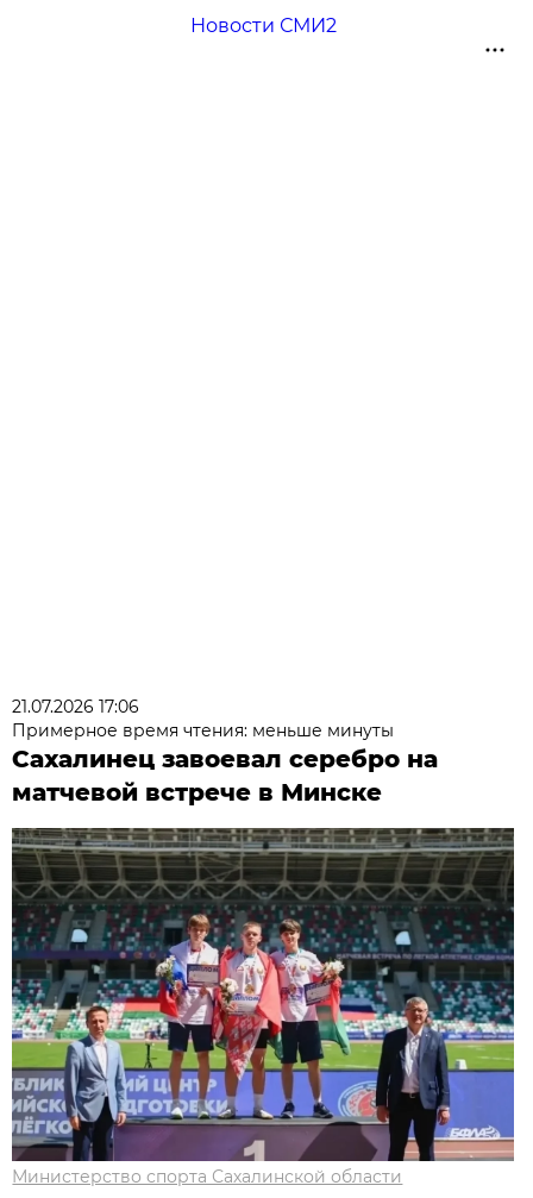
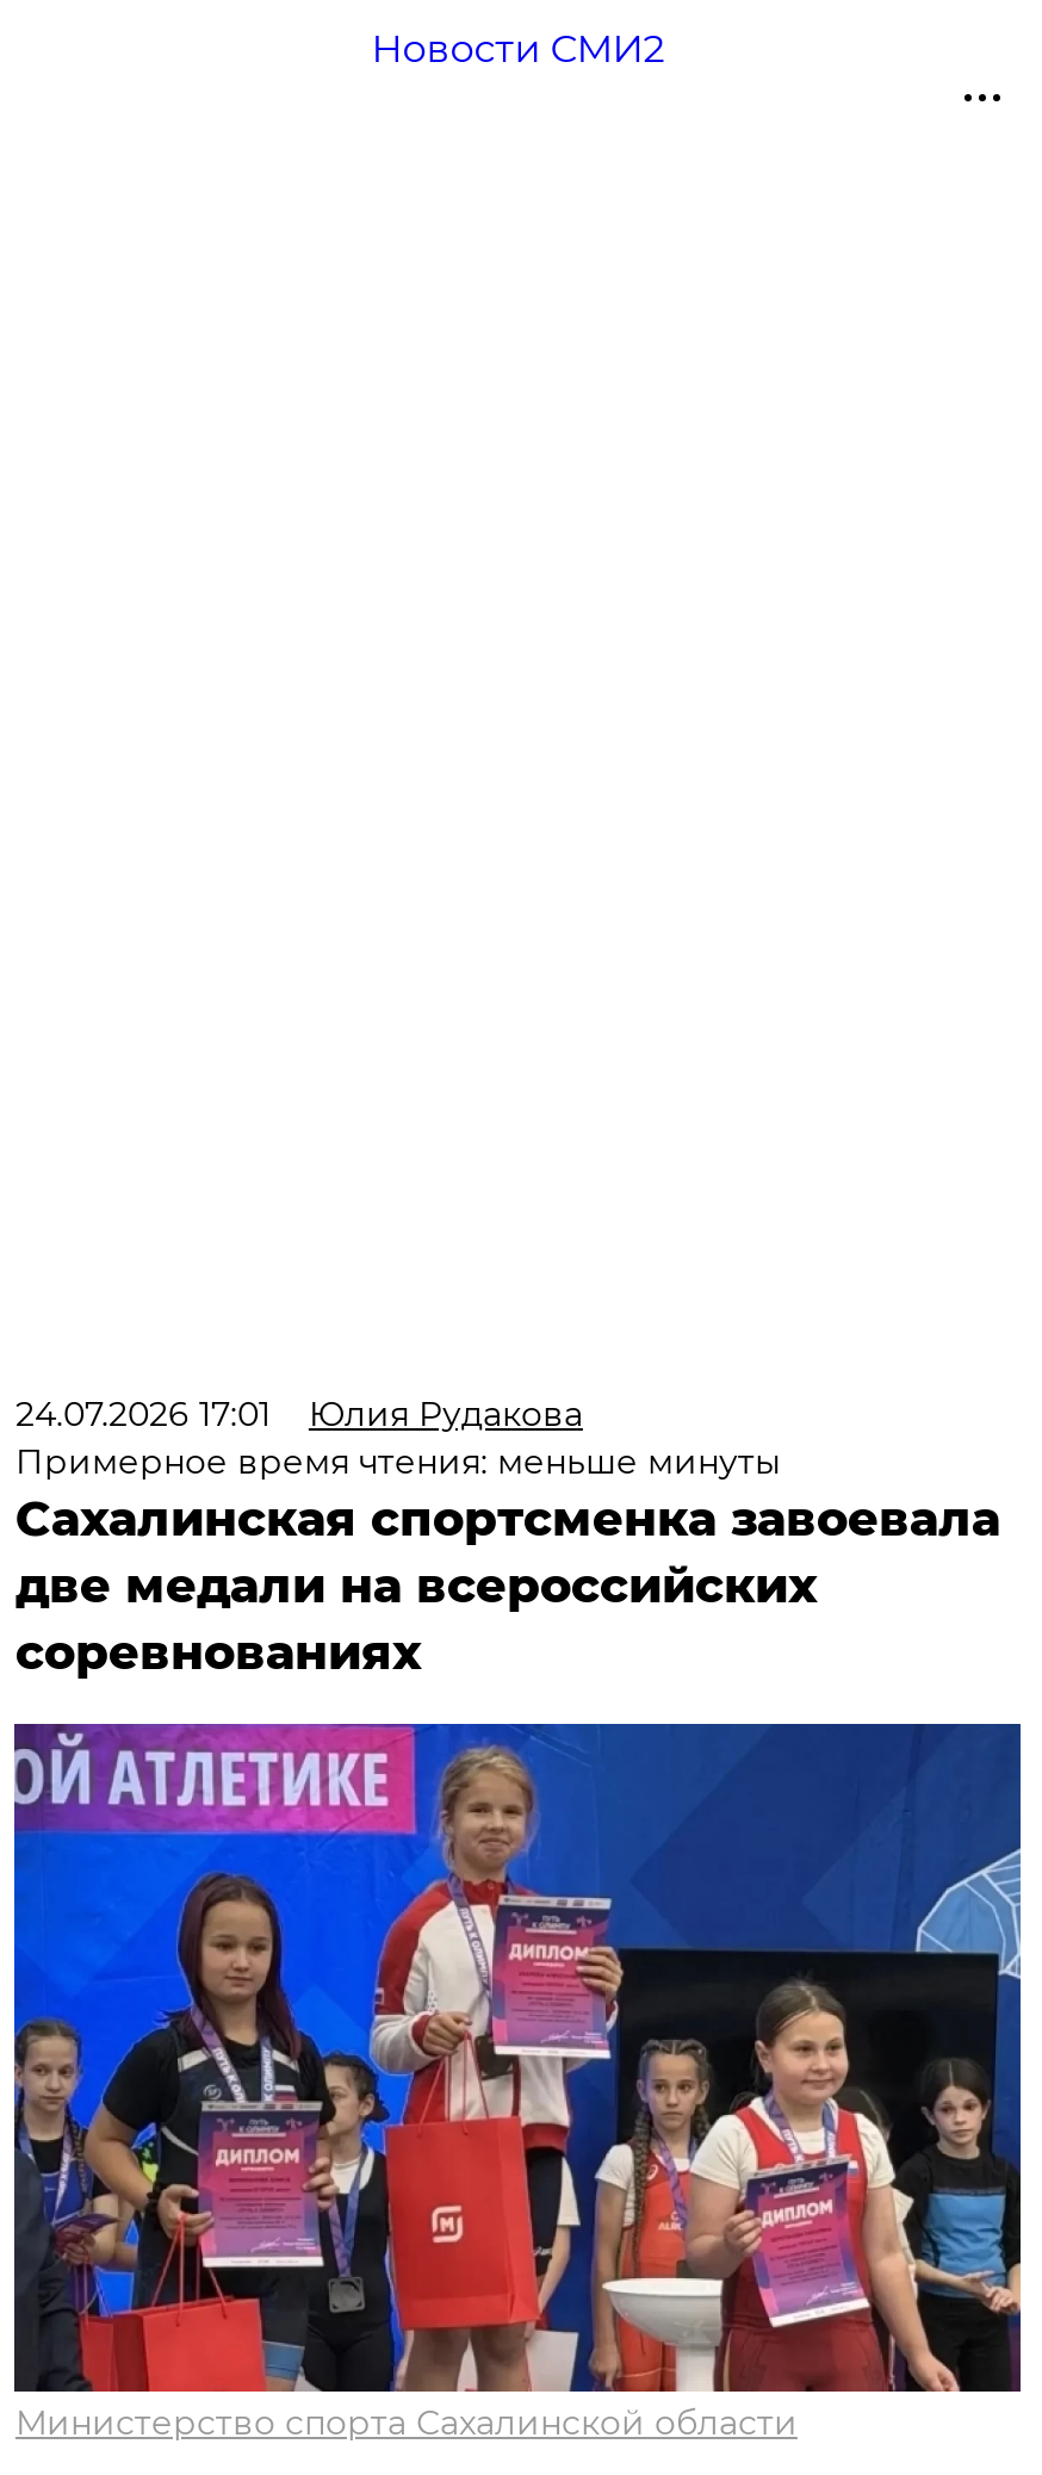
[12,696,140,717] 21.07.2026 17:06 -> [15,1392,583,1435] 24.07.2026 17:01 | Юлия Рудакова
[12,745,438,807] Сахалинец завоевал серебро на | матчевой встрече в Минске -> [15,1490,1000,1681] Сахалинская спортсменка завоевала | две медали на всероссийских | соревнованиях
[11,827,515,1162] [image] -> [12,1722,1023,2394] [image]

